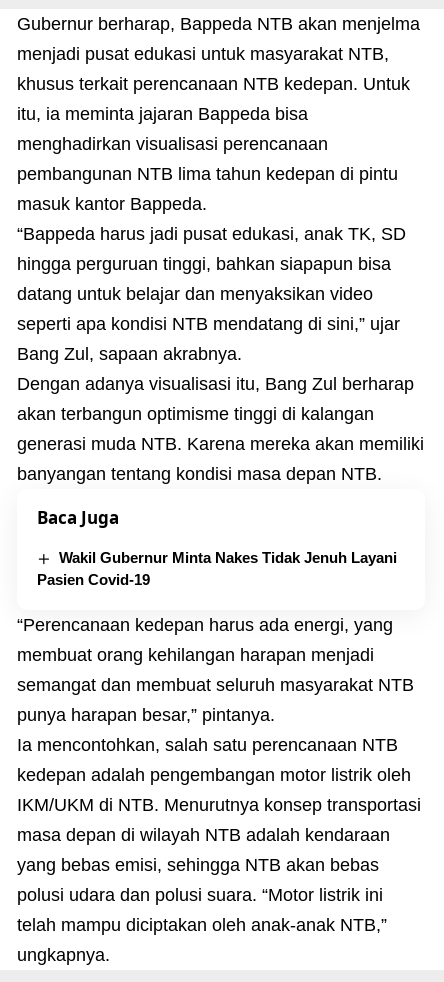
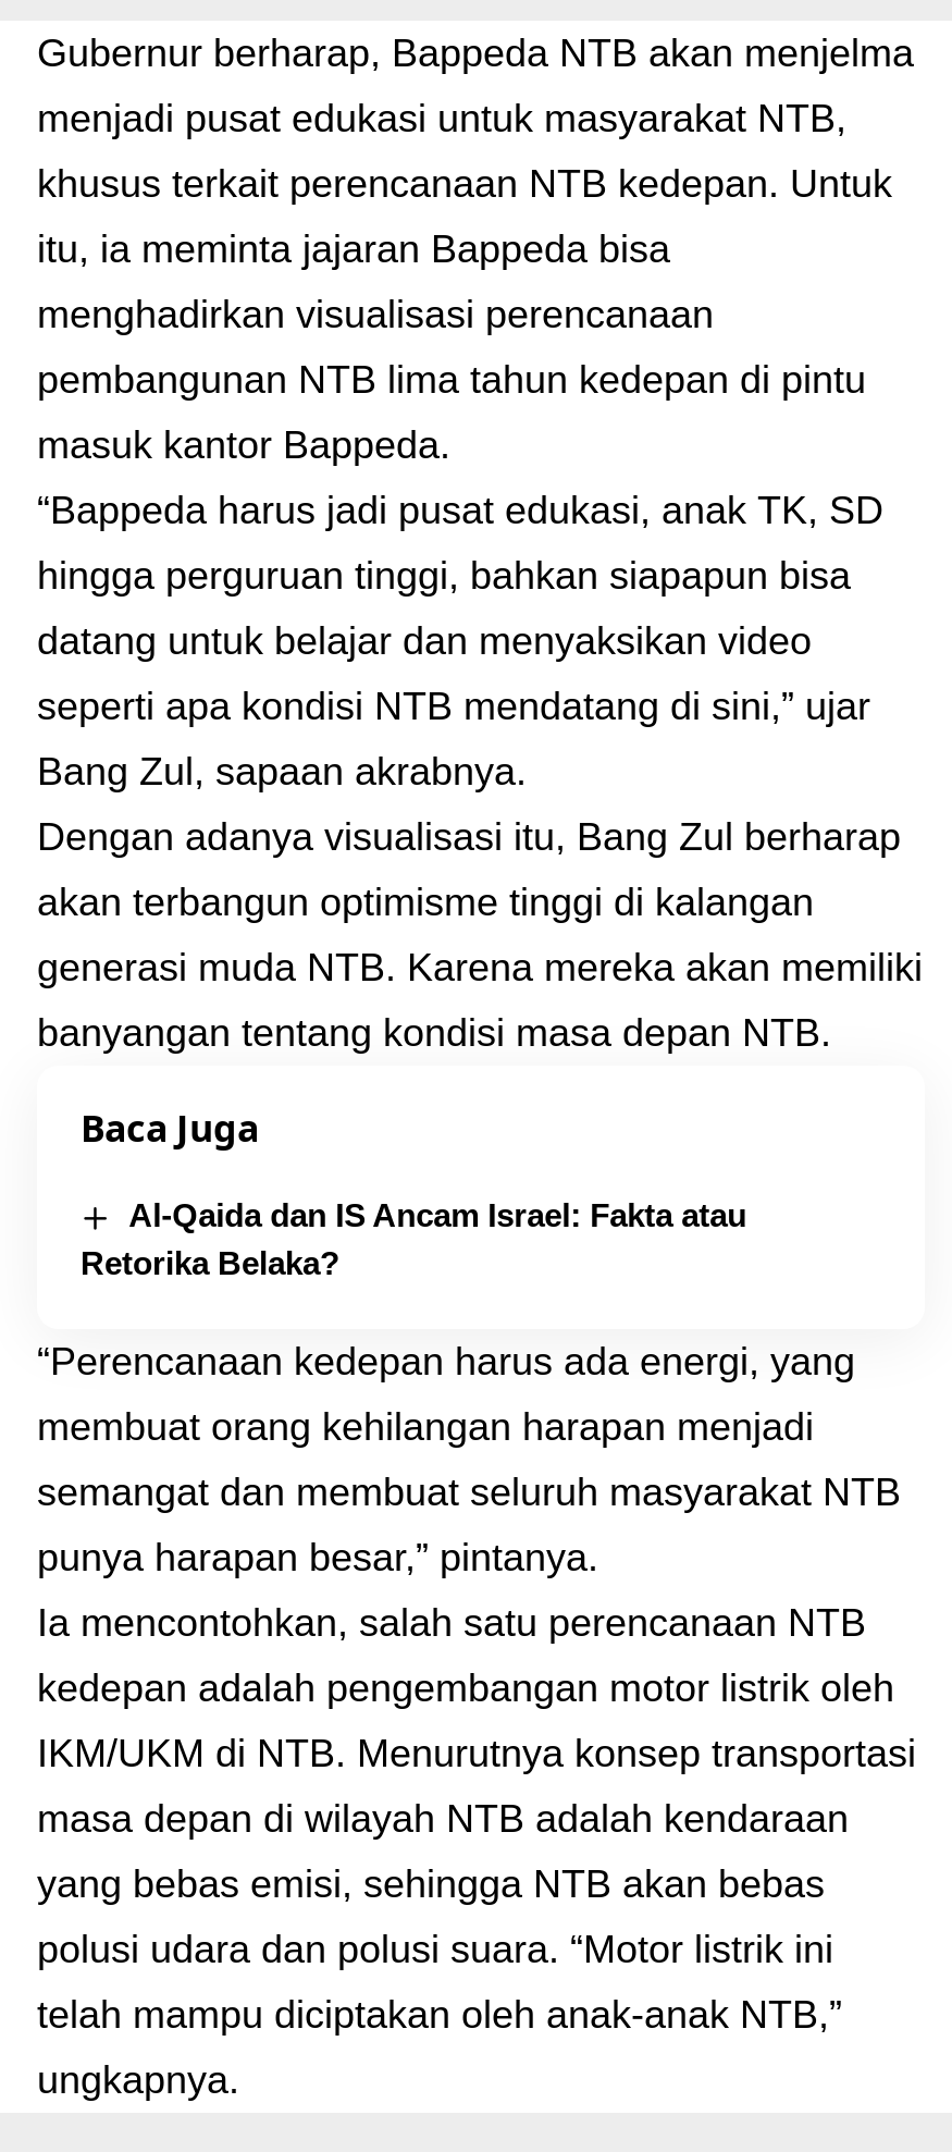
[37,549,397,588] Wakil Gubernur Minta Nakes Tidak Jenuh Layani | Pasien Covid-19 -> [81,1197,747,1282] Al-Qaida dan IS Ancam Israel: Fakta atau | Retorika Belaka?

